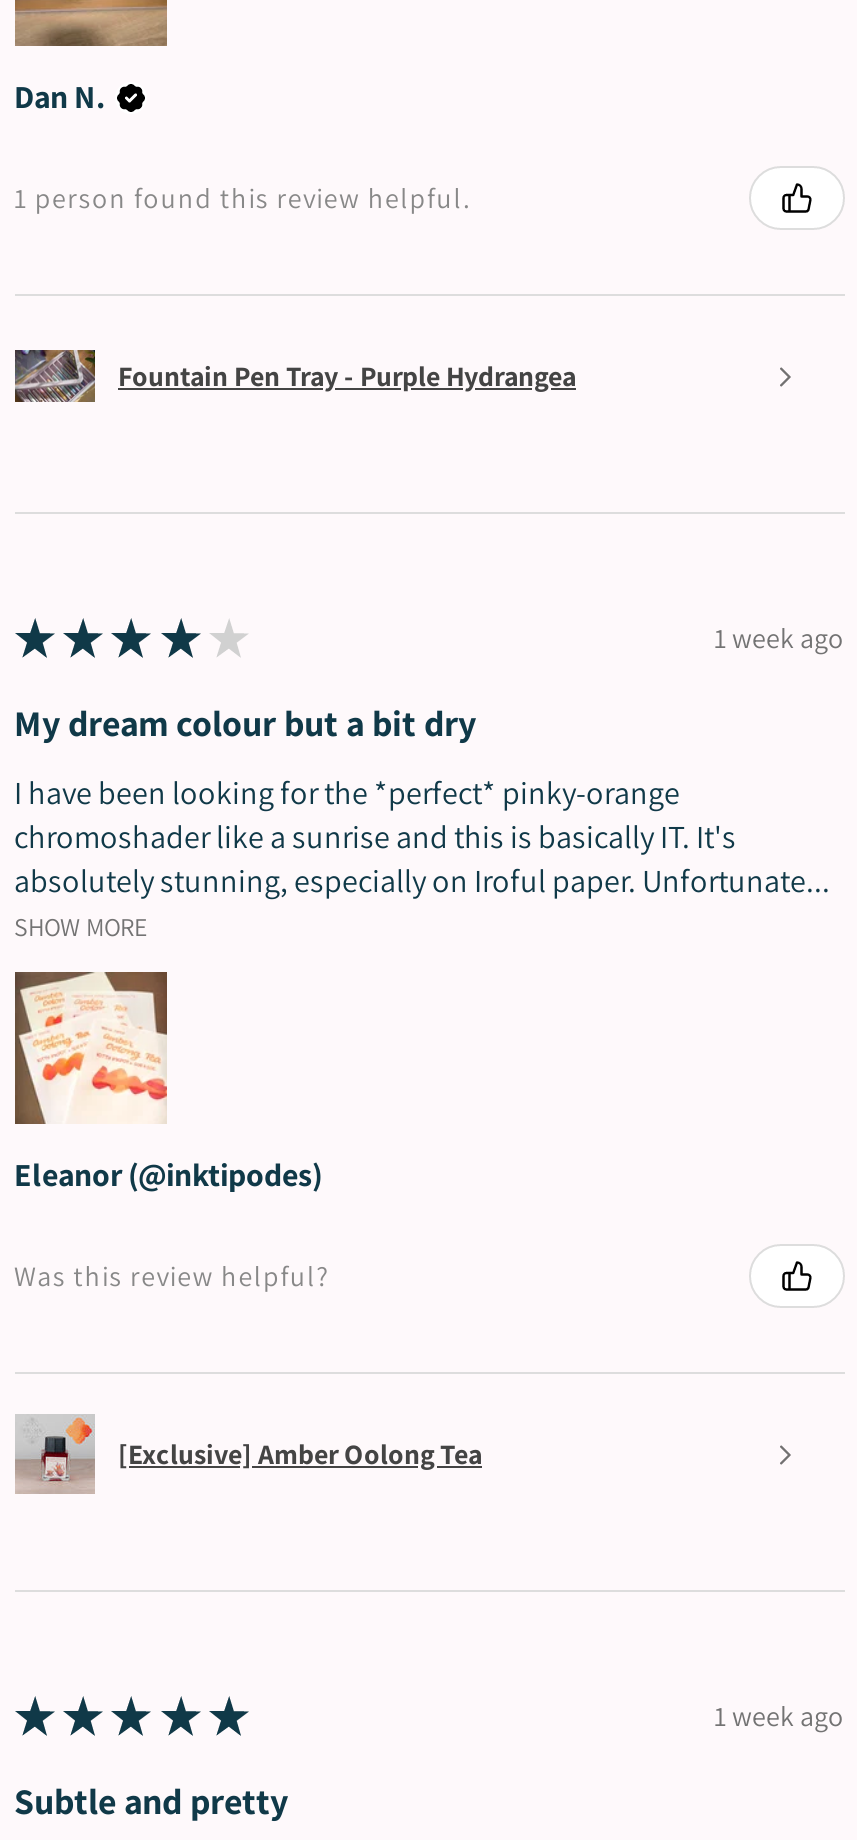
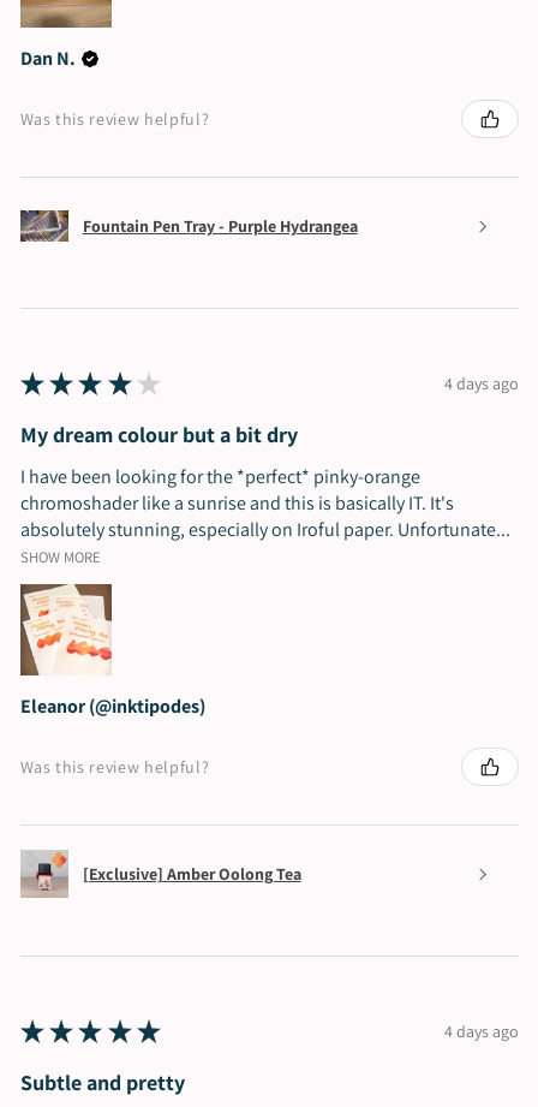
[14,179,470,215] 1 person found this review helpful. -> [20,108,209,129] Was this review helpful?
[714,619,844,655] 1 week ago -> [444,372,518,394] 4 days ago
[714,1697,844,1733] 1 week ago -> [444,1020,518,1042] 4 days ago

